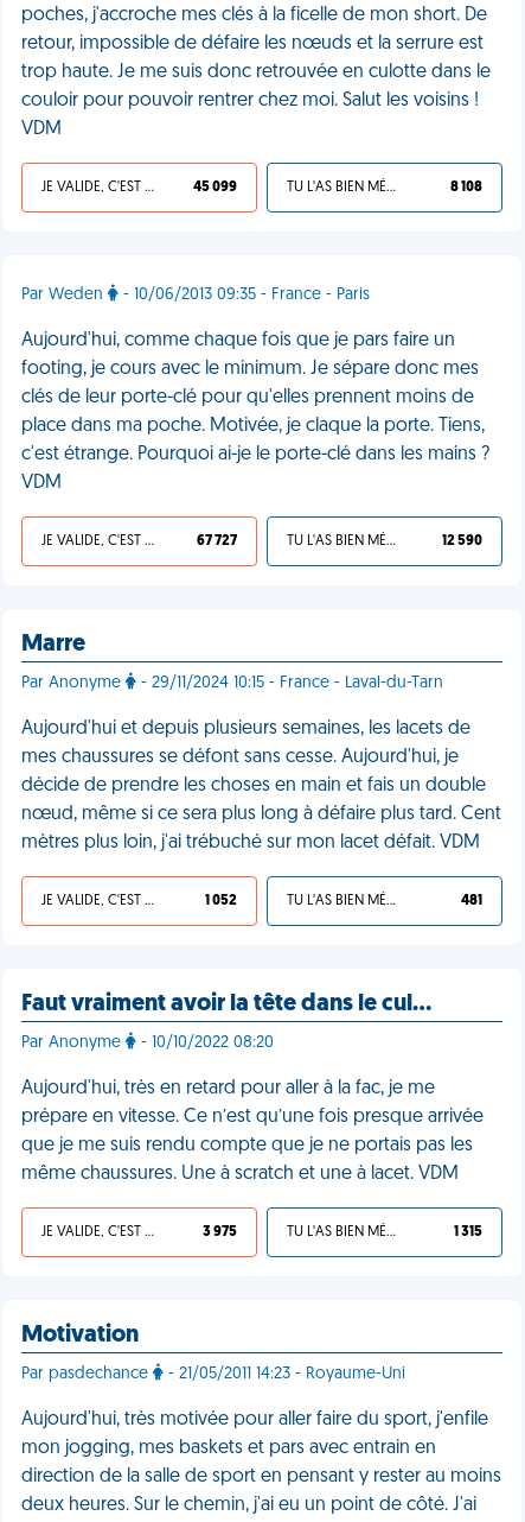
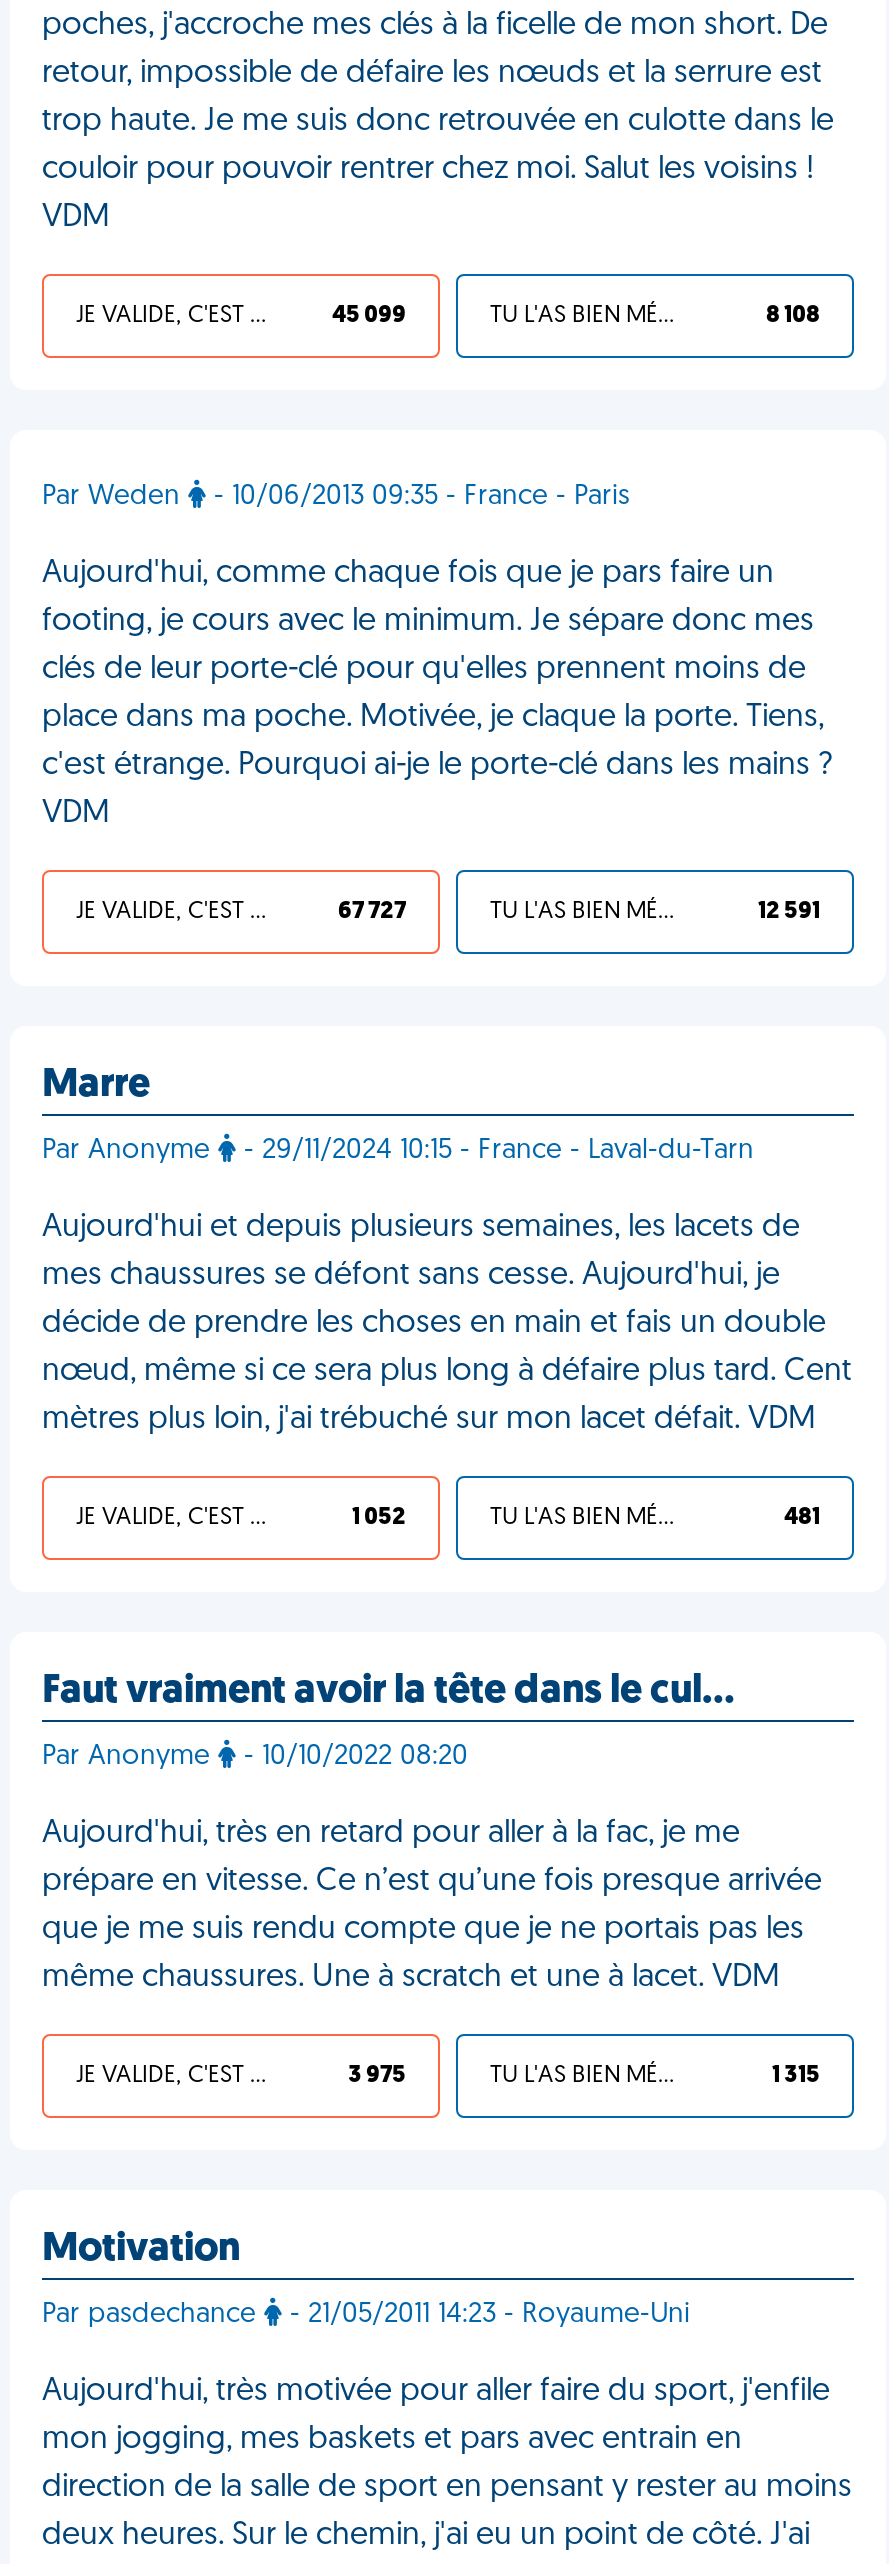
[442,534,482,548] 12 590 -> [758,900,820,924] 12 591

